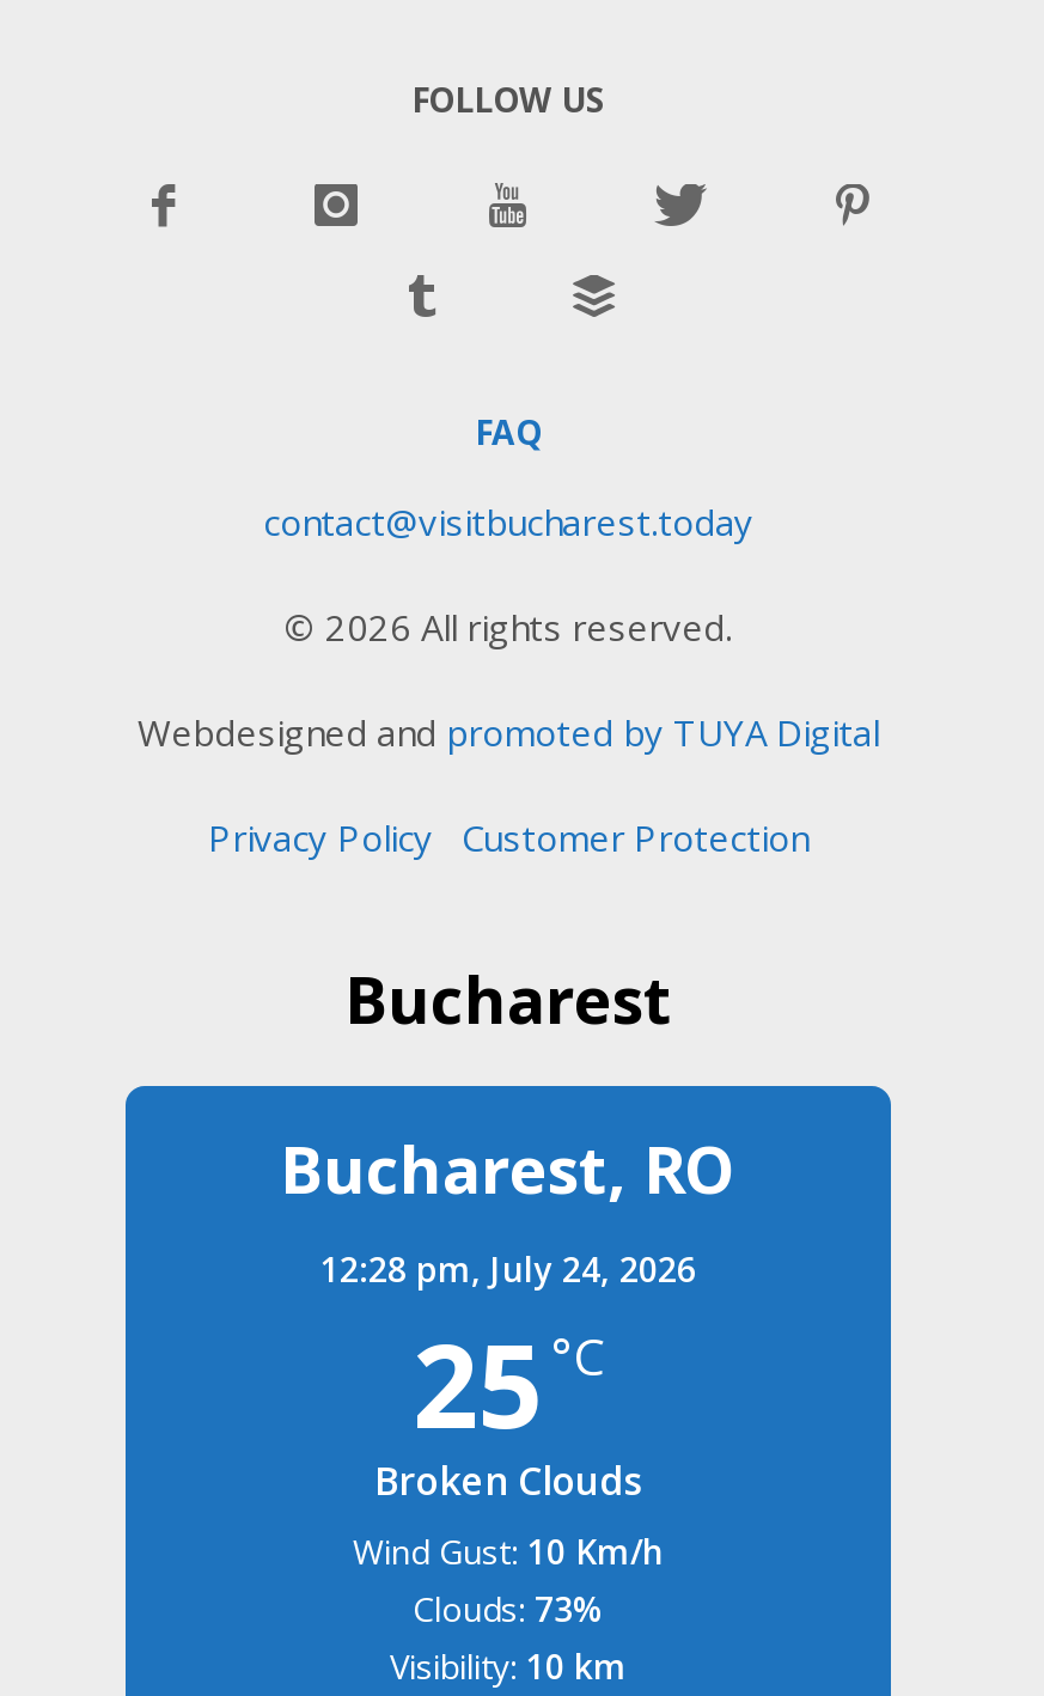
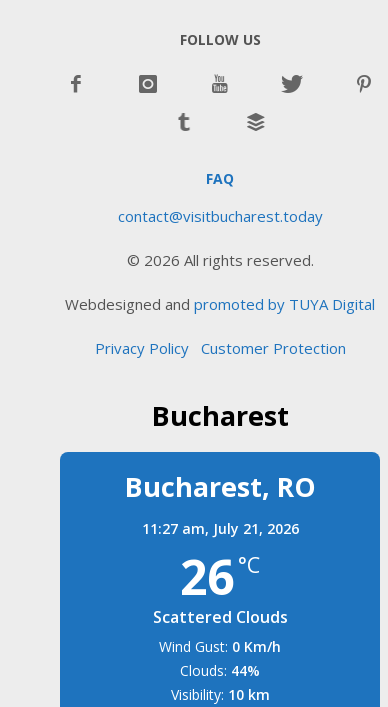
[320,1246,696,1291] 12:28 pm, July 24, 2026 -> [141,519,298,538] 11:27 am, July 21, 2026
[413,1306,604,1461] 25 °C -> [180,544,260,609] 26 °C
[374,1454,642,1507] Broken Clouds -> [152,606,287,628] Scattered Clouds
[353,1528,664,1574] Wind Gust: 10 Km/h -> [159,637,281,656] Wind Gust: 0 Km/h
[413,1586,604,1631] Clouds: 73% -> [180,661,260,680] Clouds: 44%

